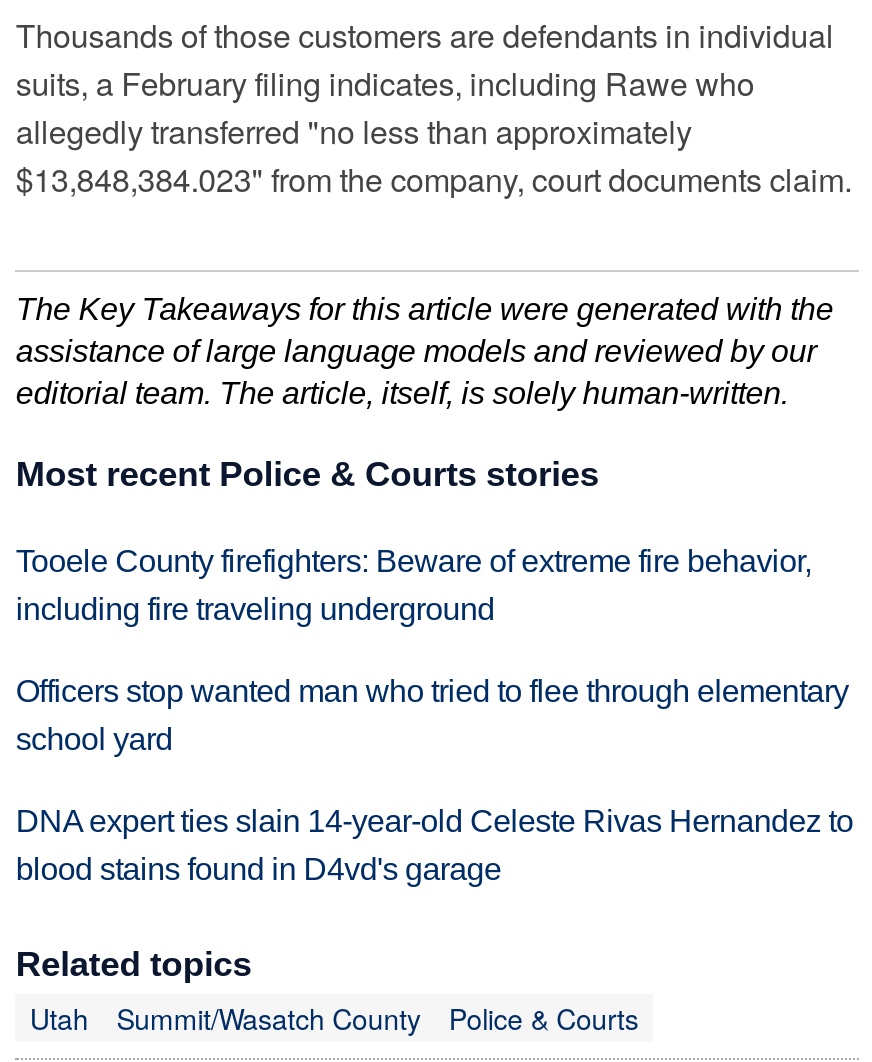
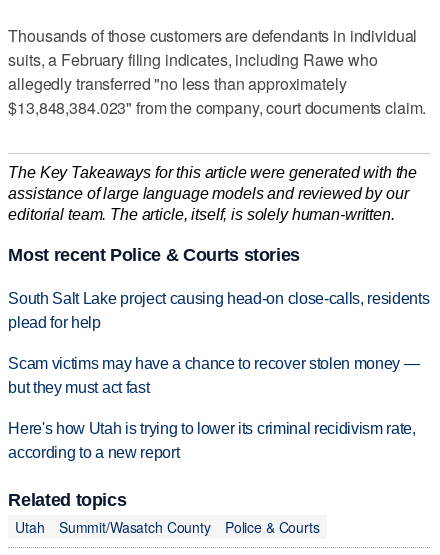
[16,545,811,627] Tooele County firefighters: Beware of extreme fire behavior, | including fire traveling underground -> [8,290,429,331] South Salt Lake project causing head-on close-calls, residents | plead for help
[16,674,849,756] Officers stop wanted man who tried to flee through elementary | school yard -> [8,355,419,396] Scam victims may have a chance to recover stolen money — | but they must act fast
[16,804,853,886] DNA expert ties slain 14-year-old Celeste Rivas Hernandez to | blood stains found in D4vd's garage -> [8,420,416,461] Here's how Utah is trying to lower its criminal recidivism rate, | according to a new report

